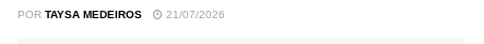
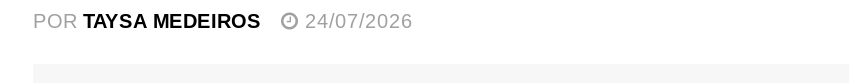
[163,8,225,20] 21/07/2026 -> [299,10,413,32] 24/07/2026

